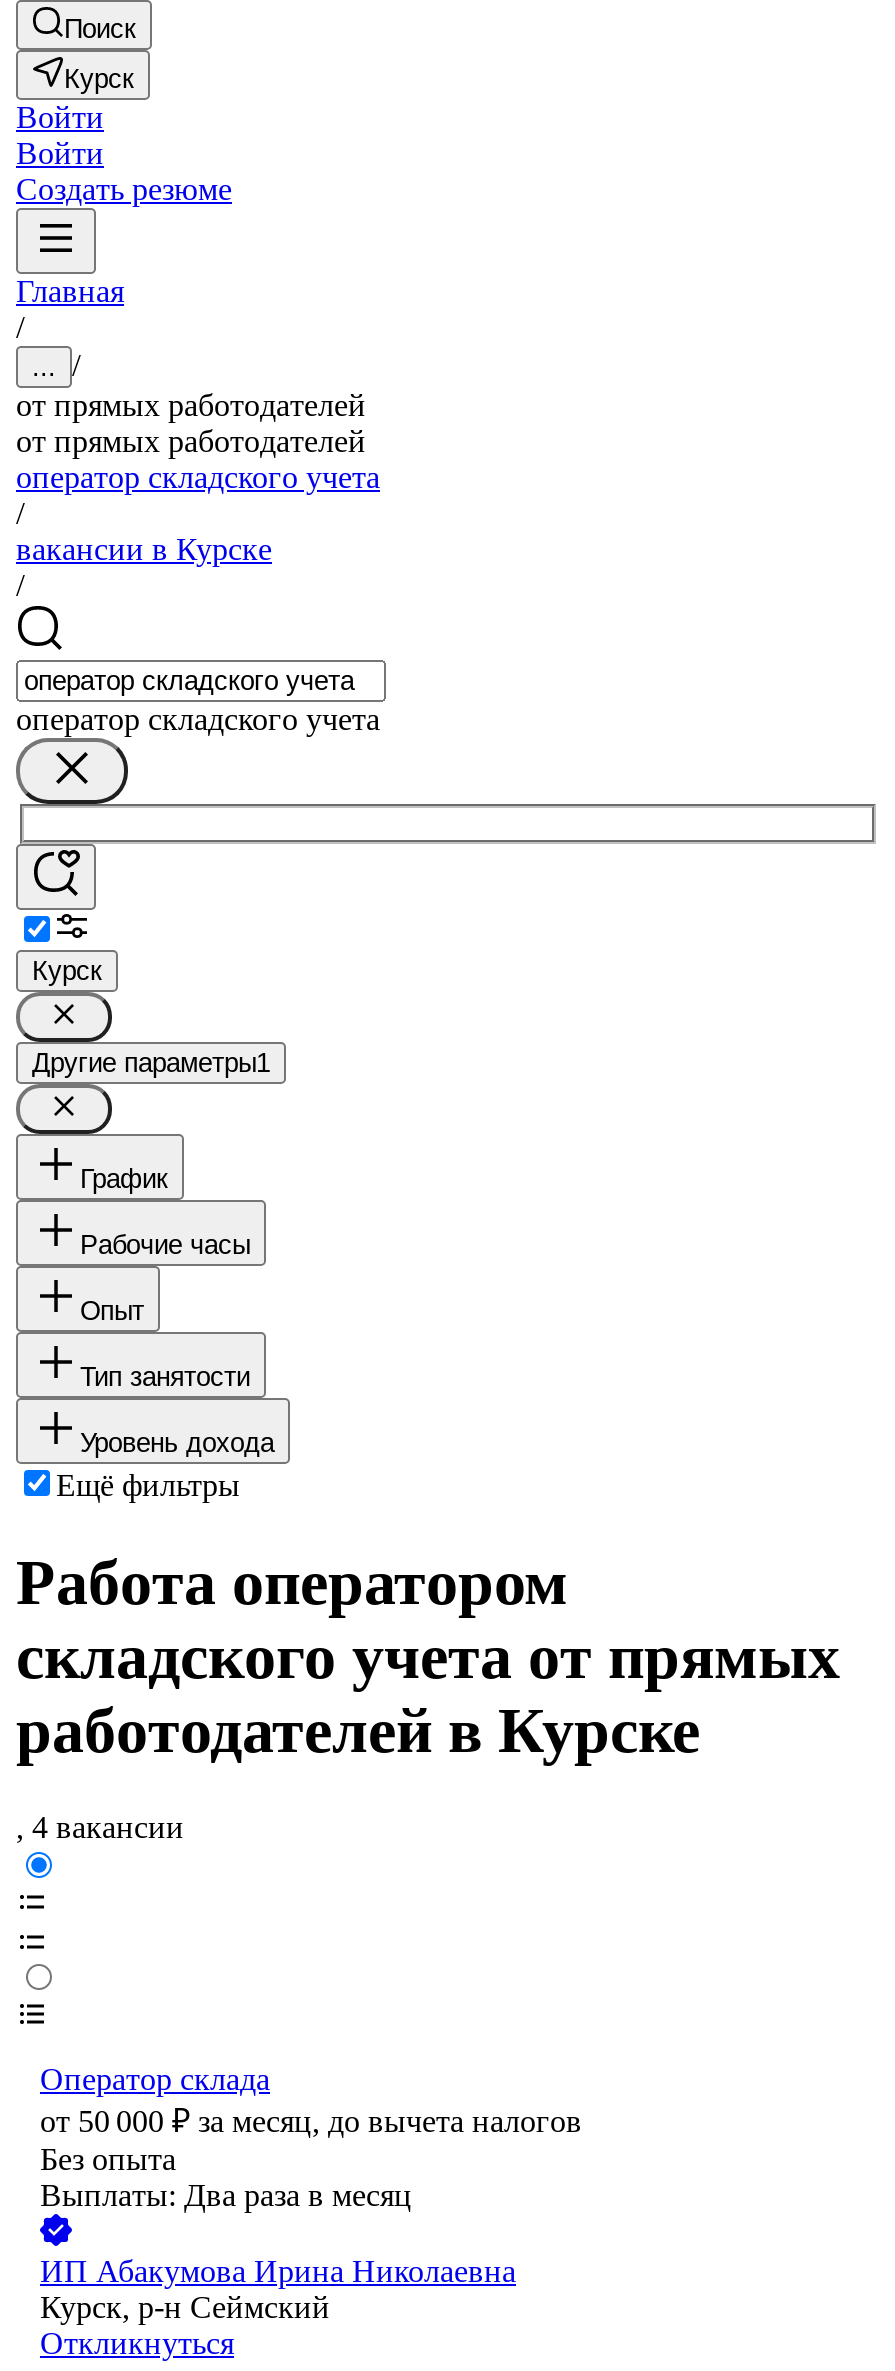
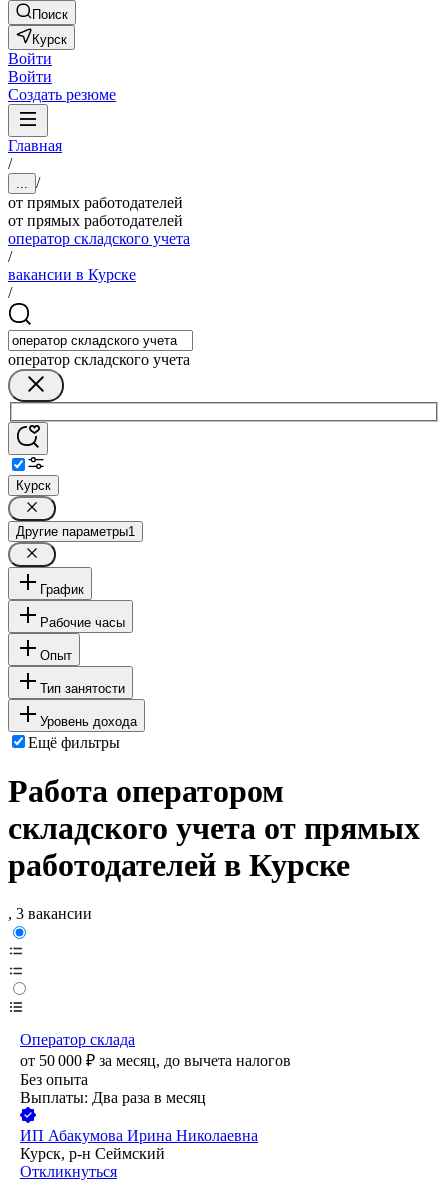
[16,1811,184,1845] , 4 вакансии -> [8,905,92,922] , 3 вакансии

